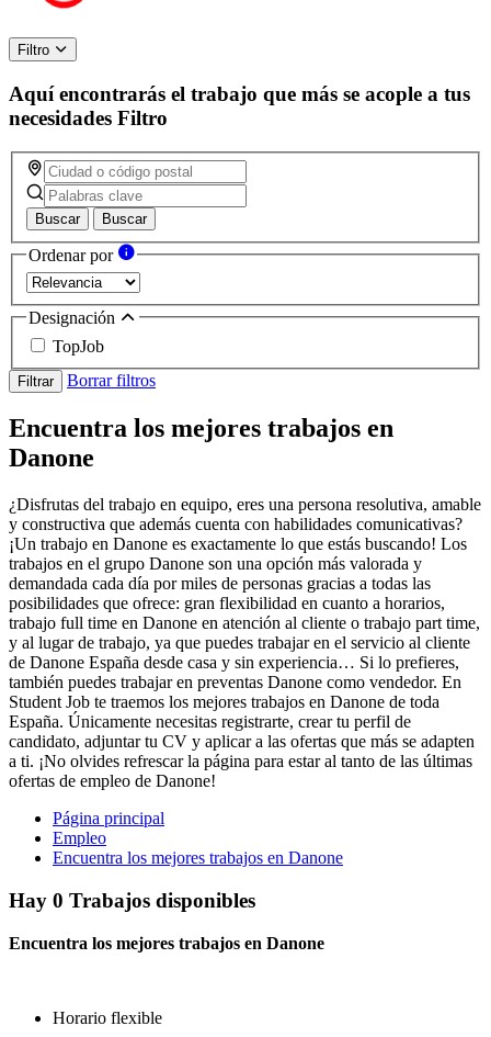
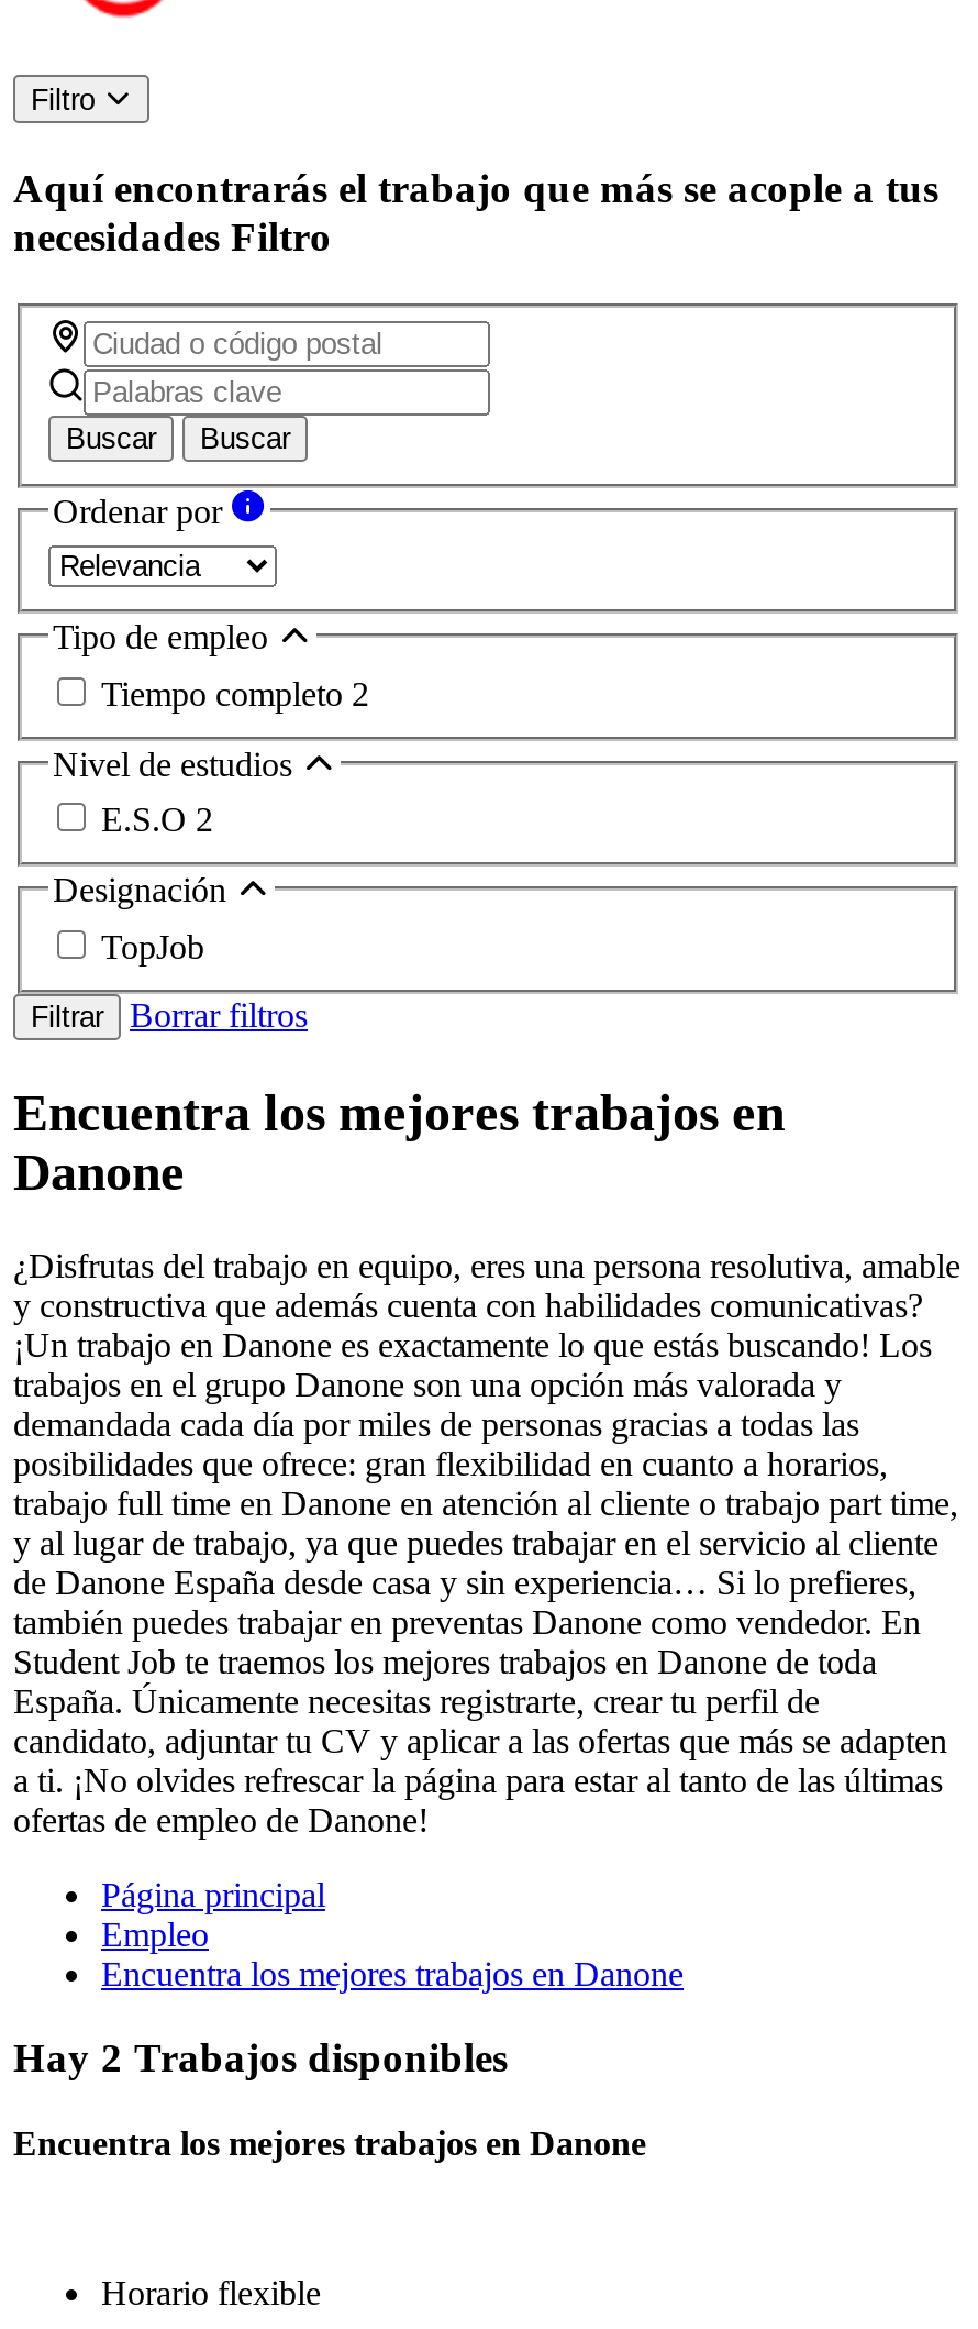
none -> [53,618,369,838] Tipo de empleo | Tiempo completo 2 | Nivel de estudios | E.S.O 2
[9,889,255,912] Hay 0 Trabajos disponibles -> [13,2035,508,2081] Hay 2 Trabajos disponibles

